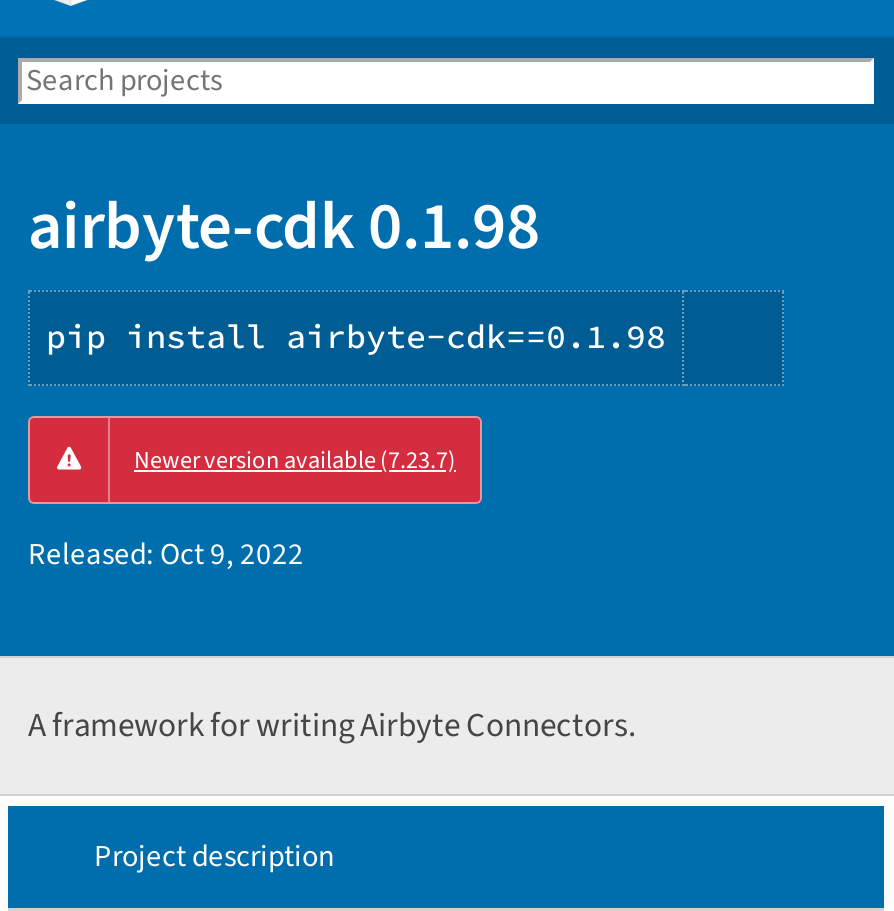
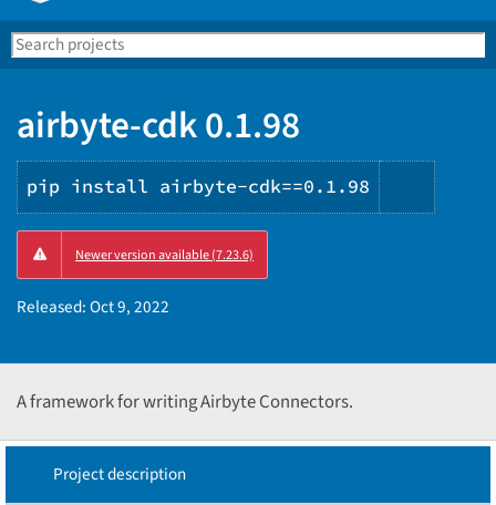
[134,443,456,477] Newer version available (7.23.7) -> [75,245,254,264] Newer version available (7.23.6)

